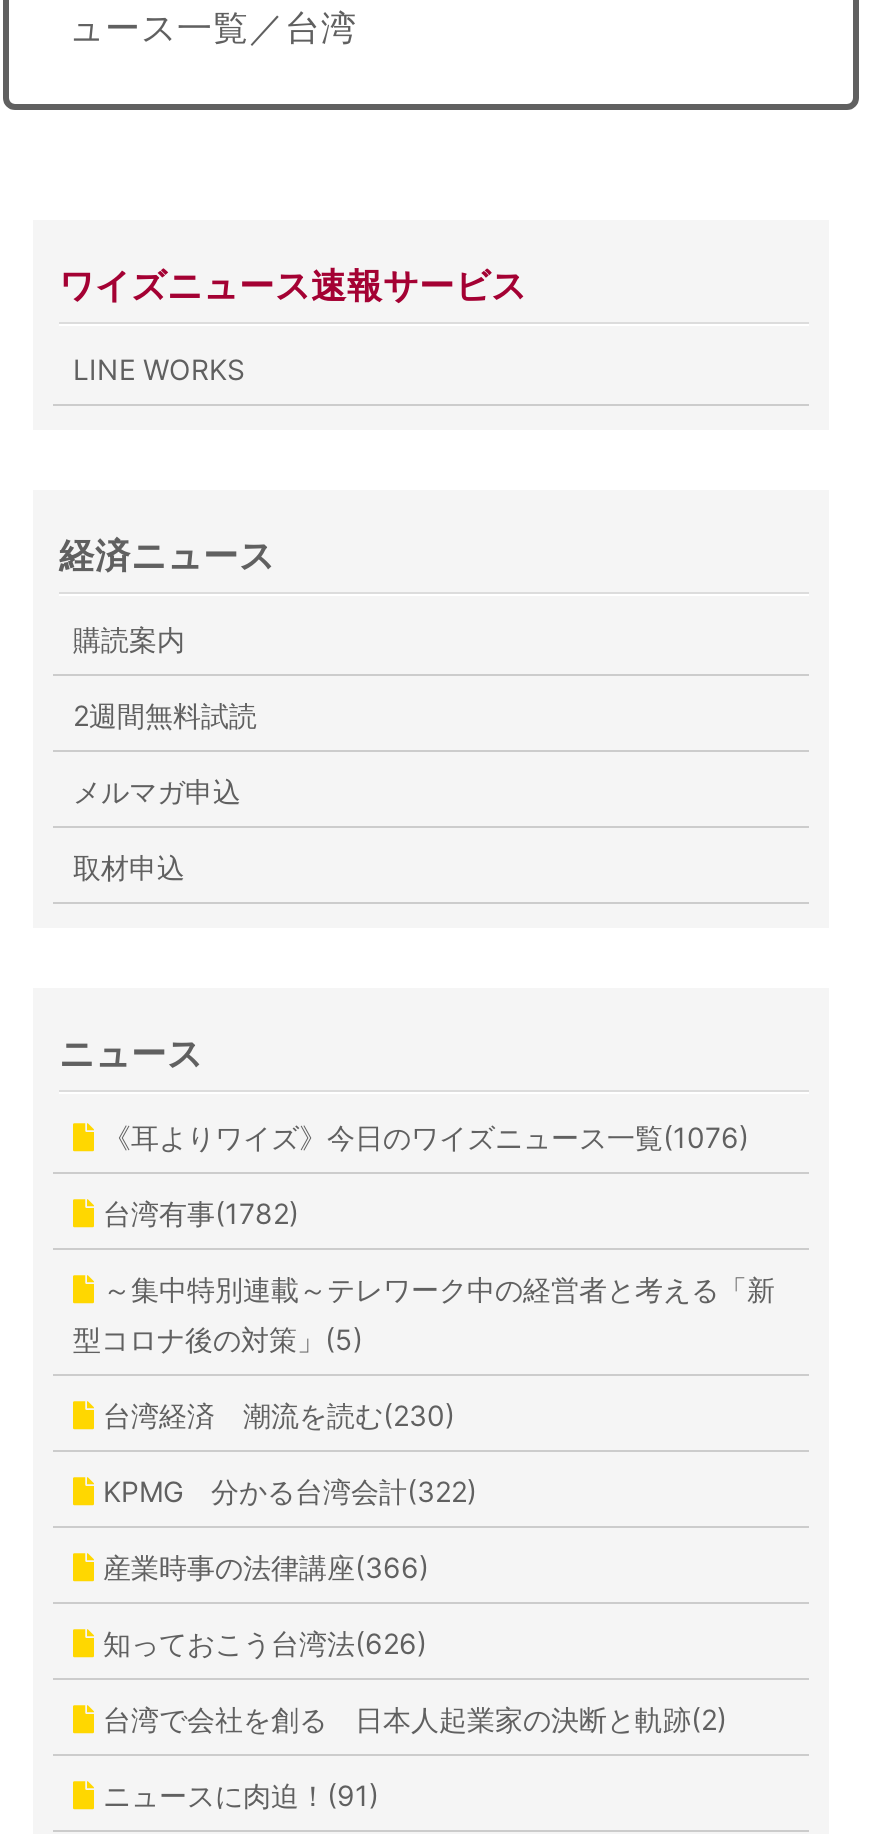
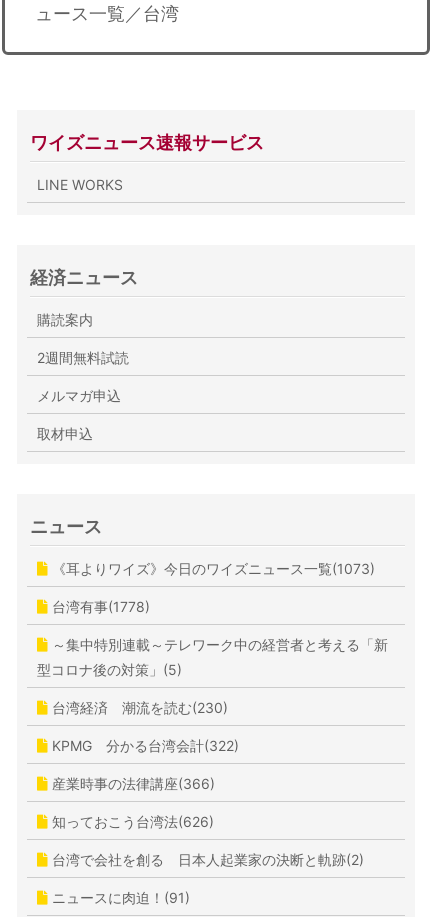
[95,1120,749,1154] 《耳よりワイズ》今日のワイズニュース一覧(1076) -> [48,560,375,577] 《耳よりワイズ》今日のワイズニュース一覧(1073)
[95,1196,299,1230] 台湾有事(1782) -> [48,598,150,615] 台湾有事(1778)

